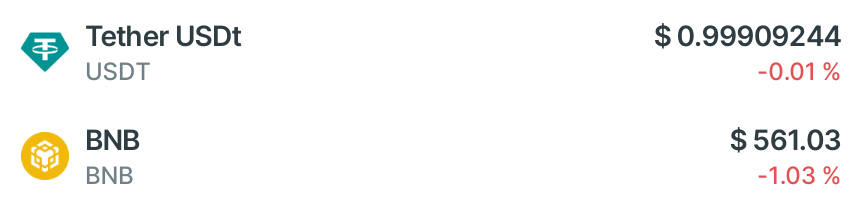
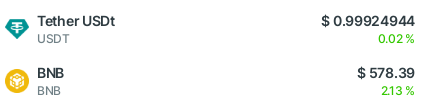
[654,18,841,52] $ 0.99909244 -> [321,12,415,29] $ 0.99924944
[757,56,841,86] -0.01 % -> [378,31,415,46] 0.02 %
[729,122,841,156] $ 561.03 -> [357,64,415,81] $ 578.39
[757,160,841,190] -1.03 % -> [381,83,415,98] 2.13 %

